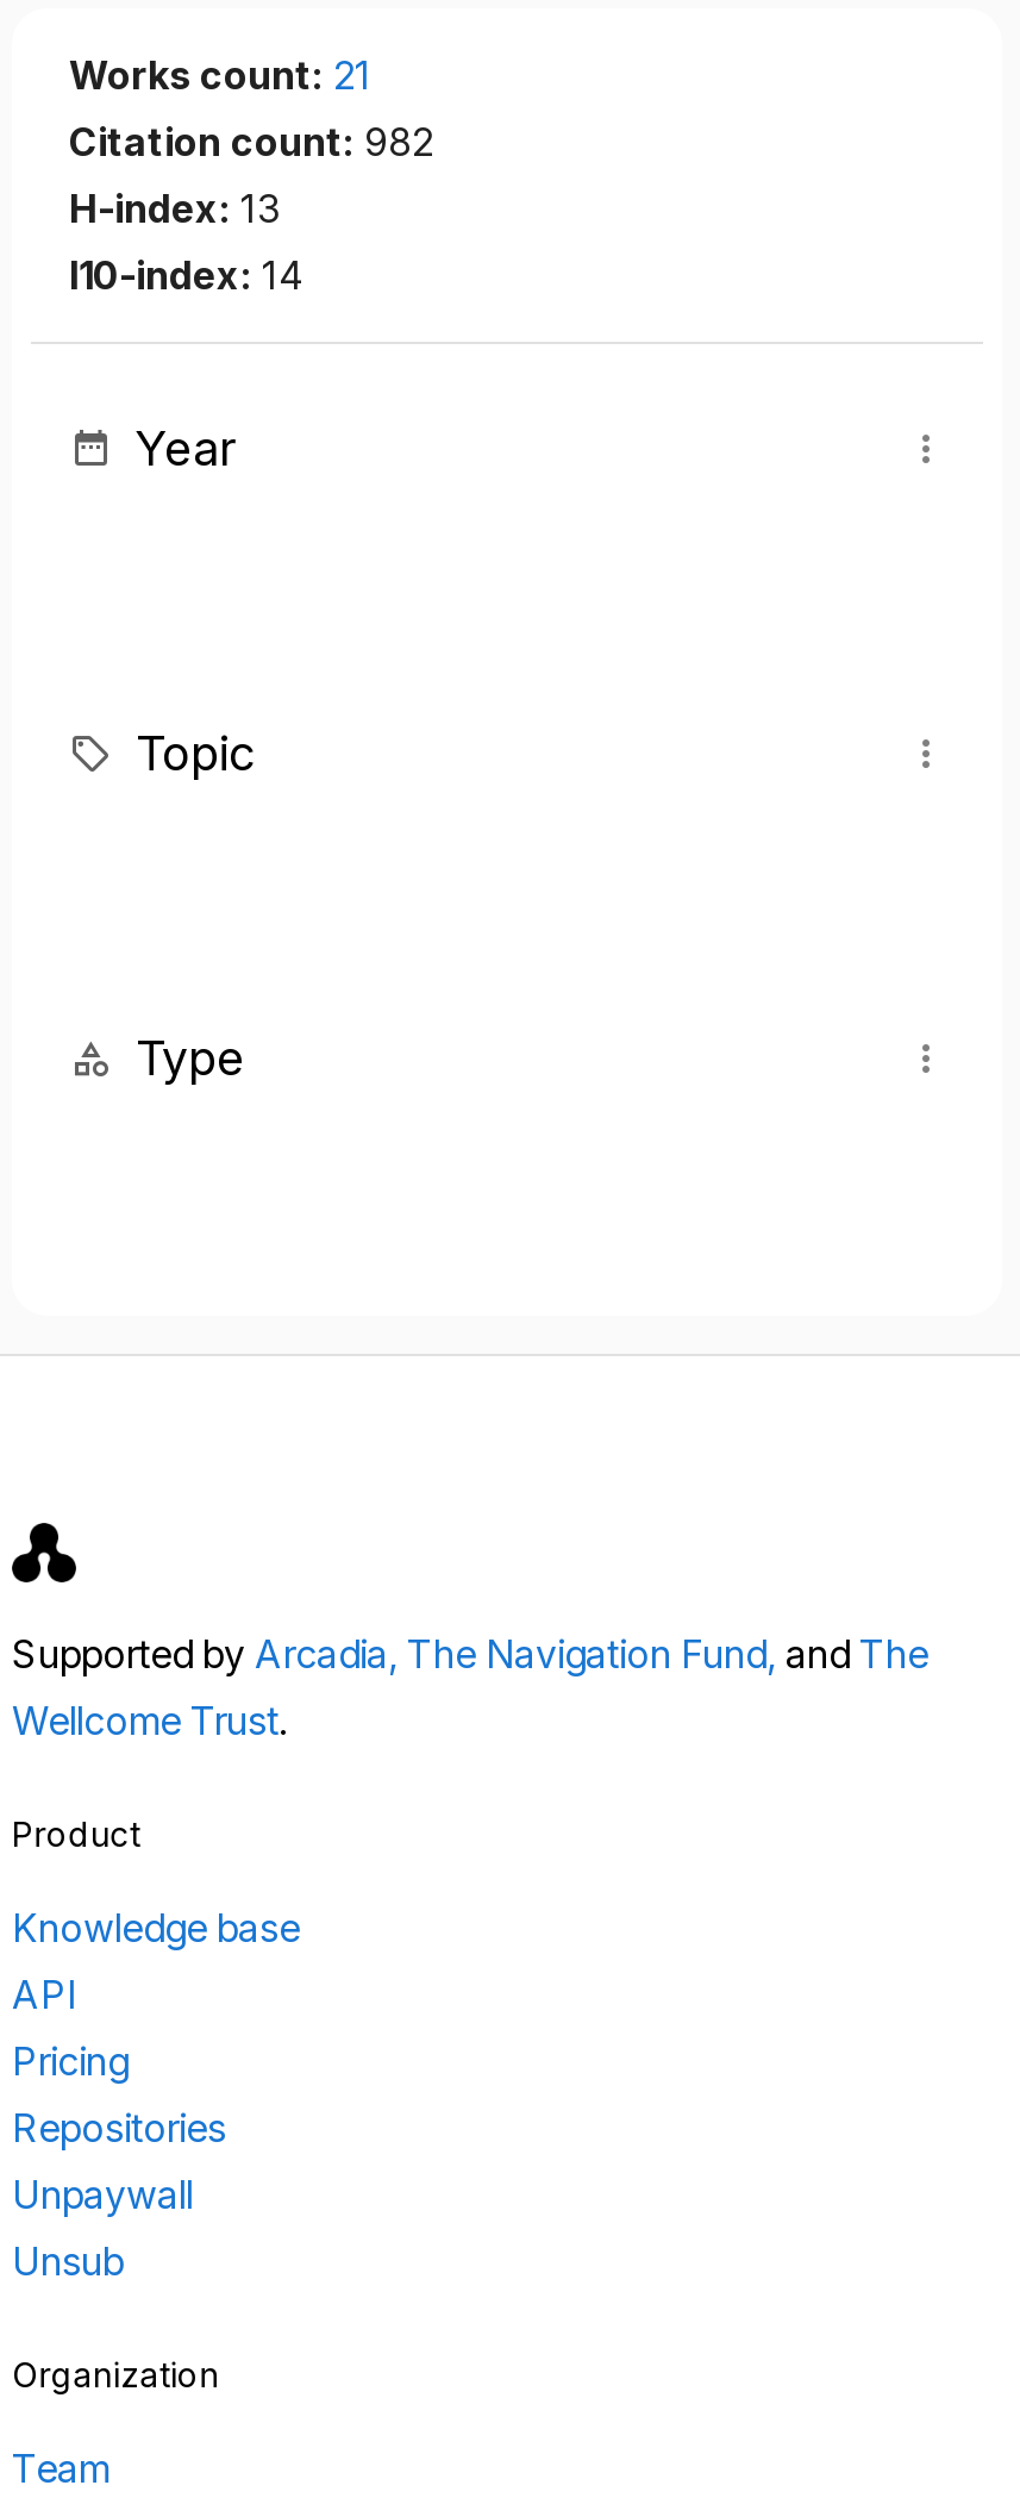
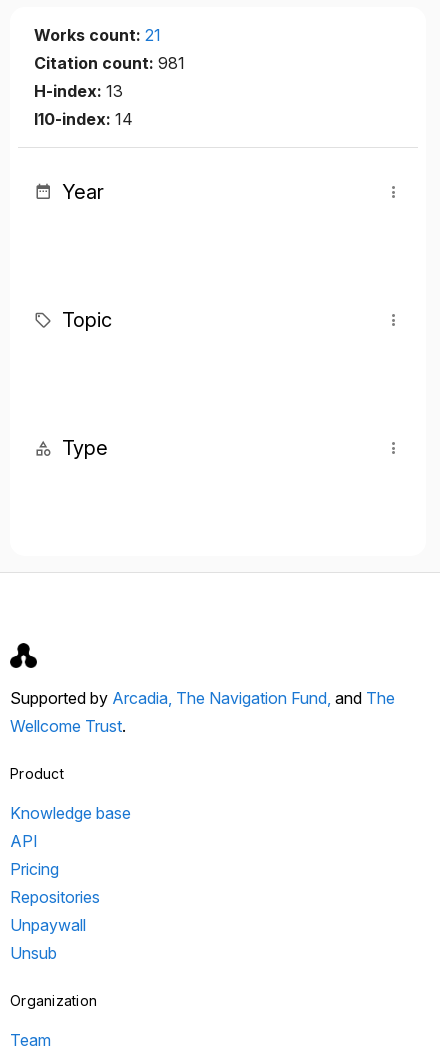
[69,118,433,166] Citation count: 982 -> [34,53,185,73] Citation count: 981

